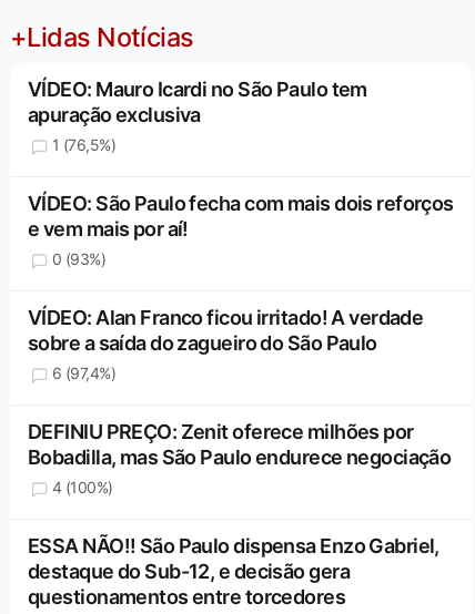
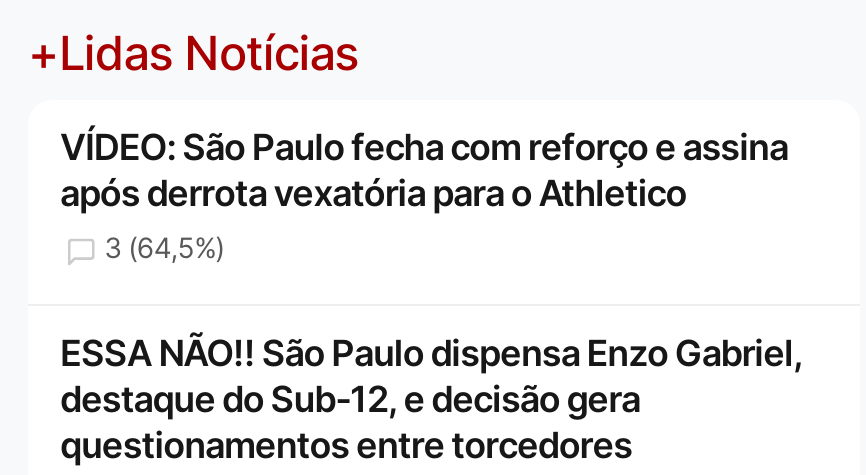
[28,78,454,497] VÍDEO: Mauro Icardi no São Paulo tem | apuração exclusiva | 1 (76,5%) | VÍDEO: São Paulo fecha com mais dois reforços | e vem mais por aí! | 0 (93%) | VÍDEO: Alan Franco ficou irritado! A verdade | sobre a saída do zagueiro do São Paulo | 6 (97,4%) | DEFINIU PREÇO: Zenit oferece milhões por | Bobadilla, mas São Paulo endurece negociação | 4 (100%) -> [60,127,788,265] VÍDEO: São Paulo fecha com reforço e assina | após derrota vexatória para o Athletico | 3 (64,5%)

